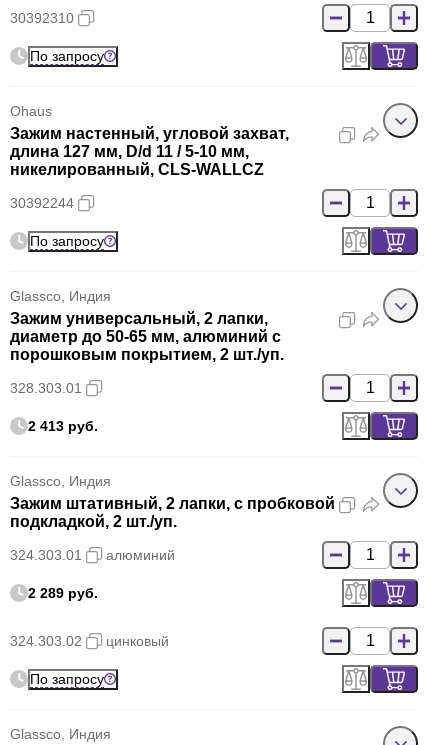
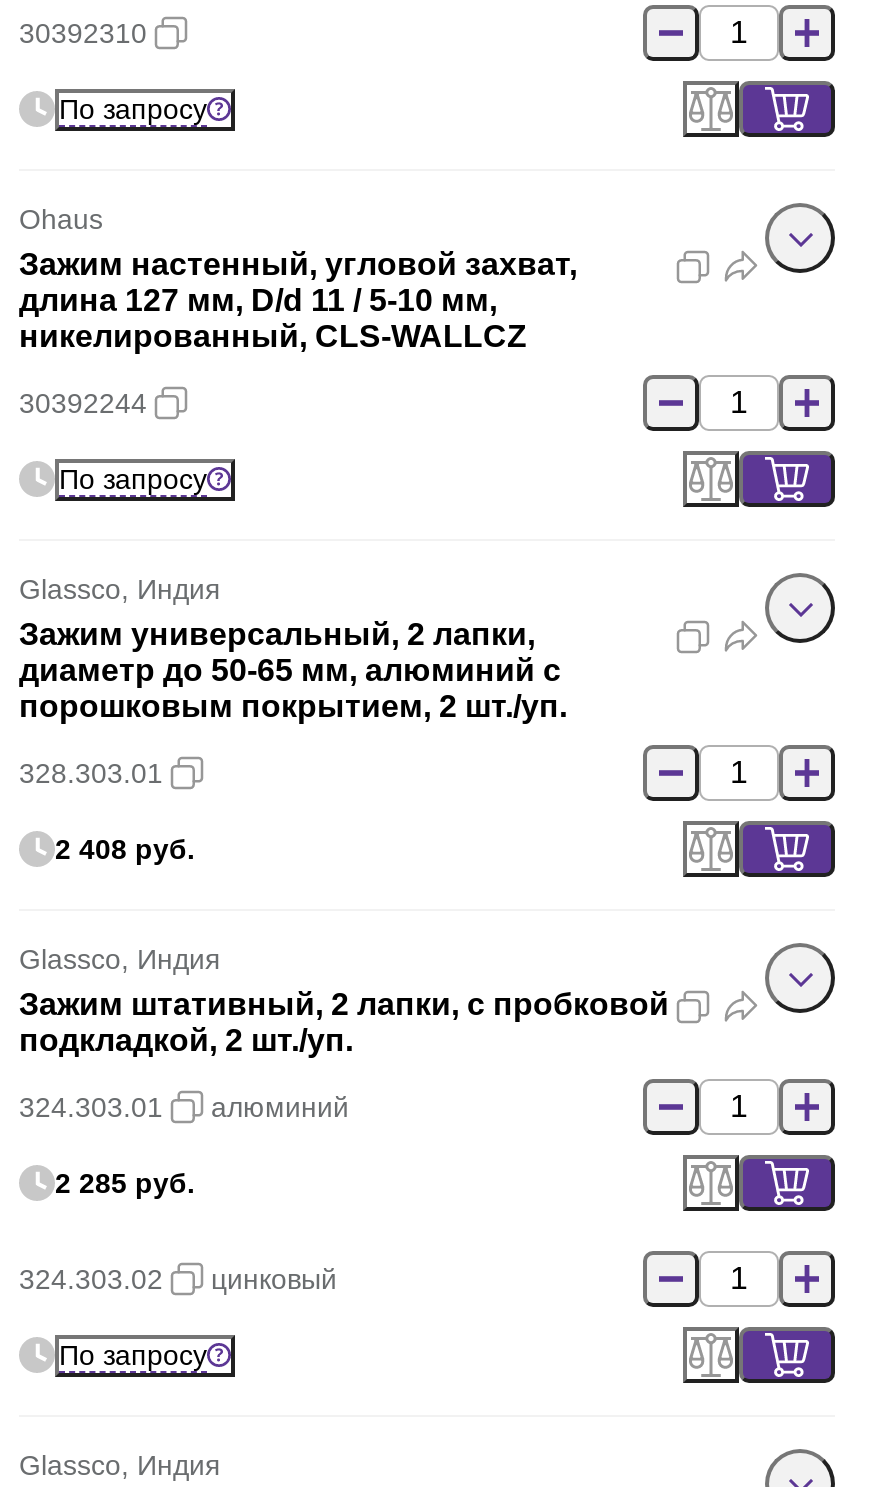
[28,418,98,434] 2 413 руб. -> [55,833,195,865] 2 408 руб.
[28,585,98,601] 2 289 руб. -> [55,1167,195,1199] 2 285 руб.

